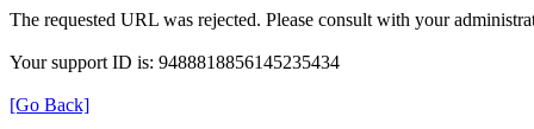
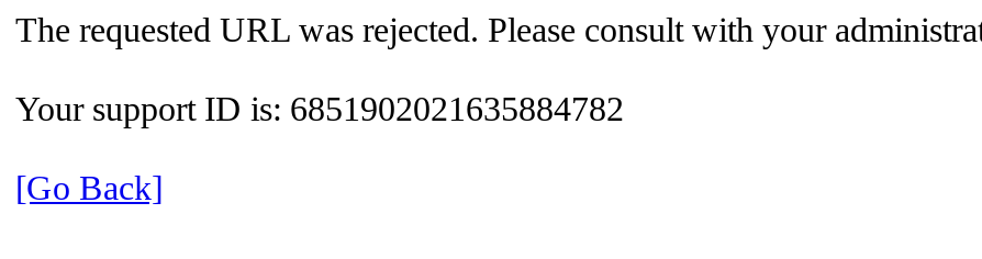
[10,52,340,72] Your support ID is: 9488818856145235434 -> [15,90,624,127] Your support ID is: 6851902021635884782

